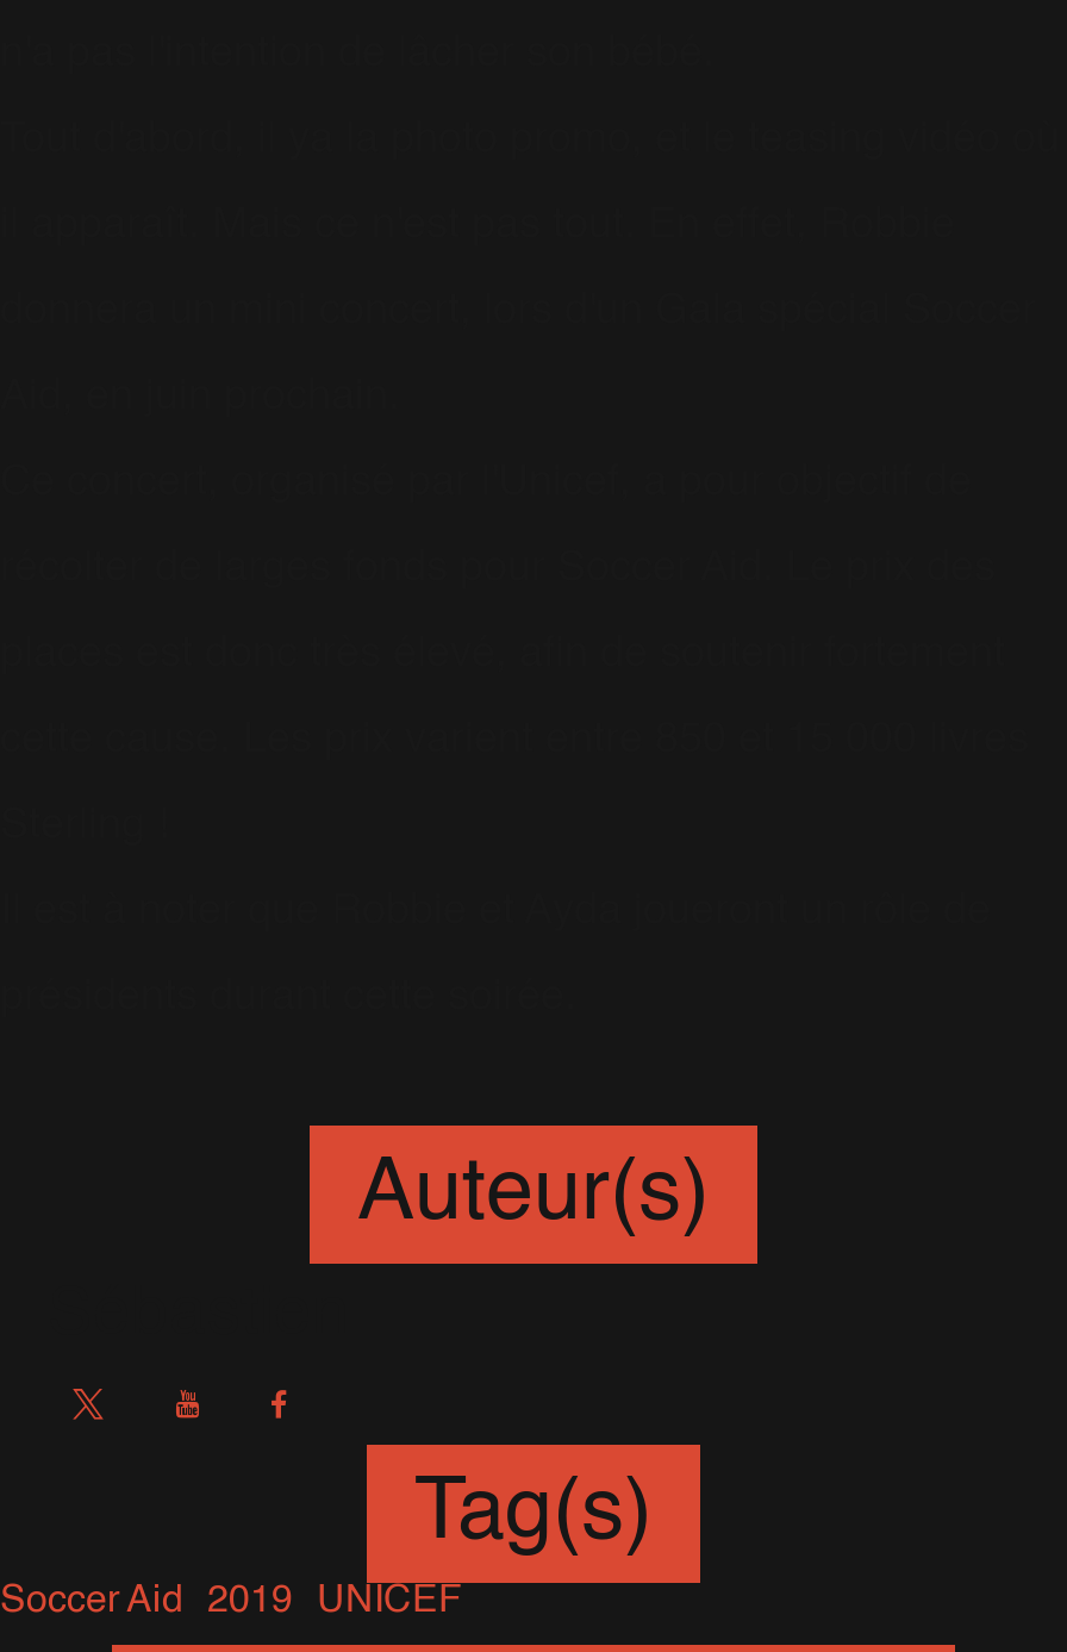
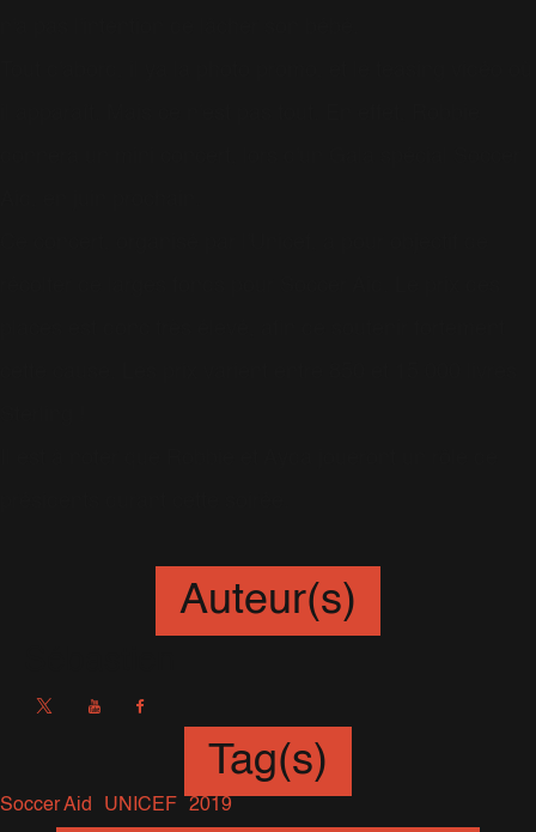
[207,1583,293,1621] 2019 -> none
none -> [189,796,232,815] 2019

